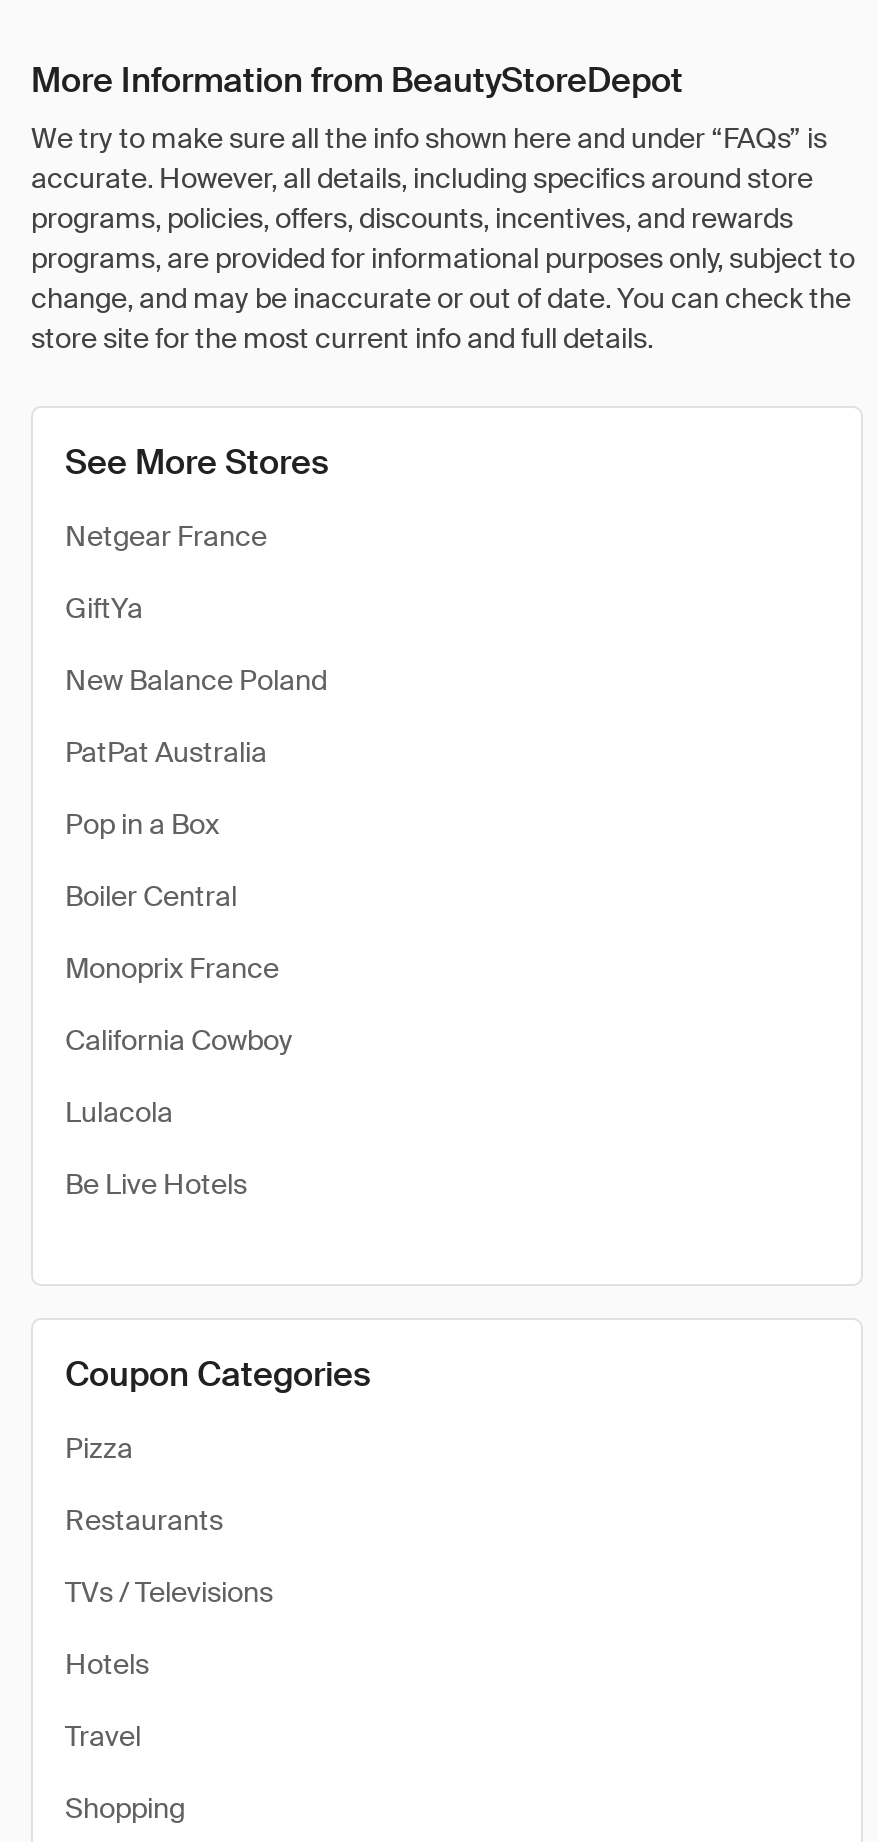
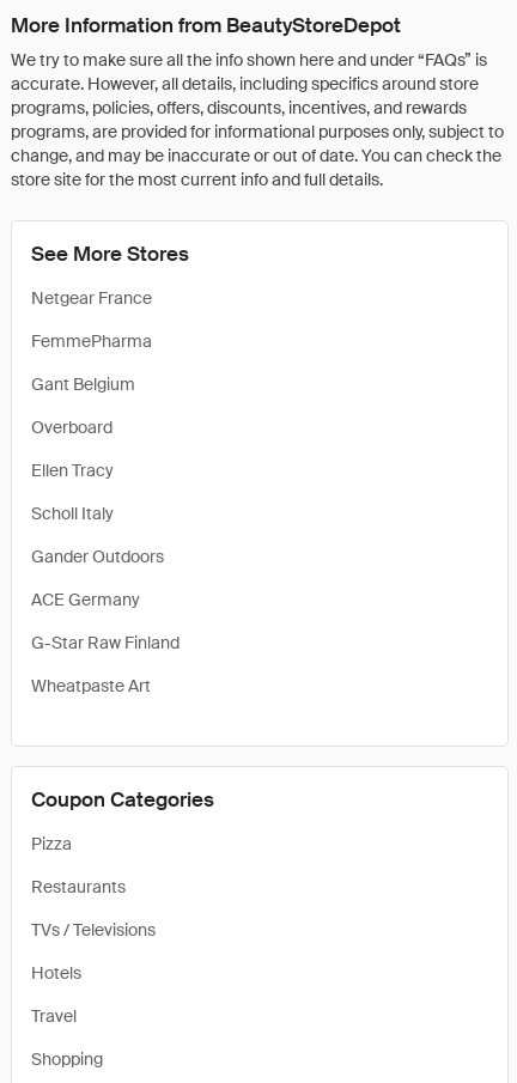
[65,590,143,626] GiftYa -> [31,330,152,352] FemmePharma
[65,662,327,698] New Balance Poland -> [31,373,135,395] Gant Belgium
[65,734,267,770] PatPat Australia -> [31,416,112,438] Overboard
[65,806,219,842] Pop in a Box -> [31,460,114,481] Ellen Tracy
[65,878,237,914] Boiler Central -> [31,503,114,524] Scholl Italy
[65,950,279,986] Monoprix France -> [31,546,164,567] Gander Outdoors
[65,1022,293,1058] California Cowboy -> [31,589,140,610] ACE Germany
[65,1094,173,1130] Lulacola -> [31,632,180,653] G-Star Raw Finland
[65,1166,247,1202] Be Live Hotels -> [31,675,151,696] Wheatpaste Art

